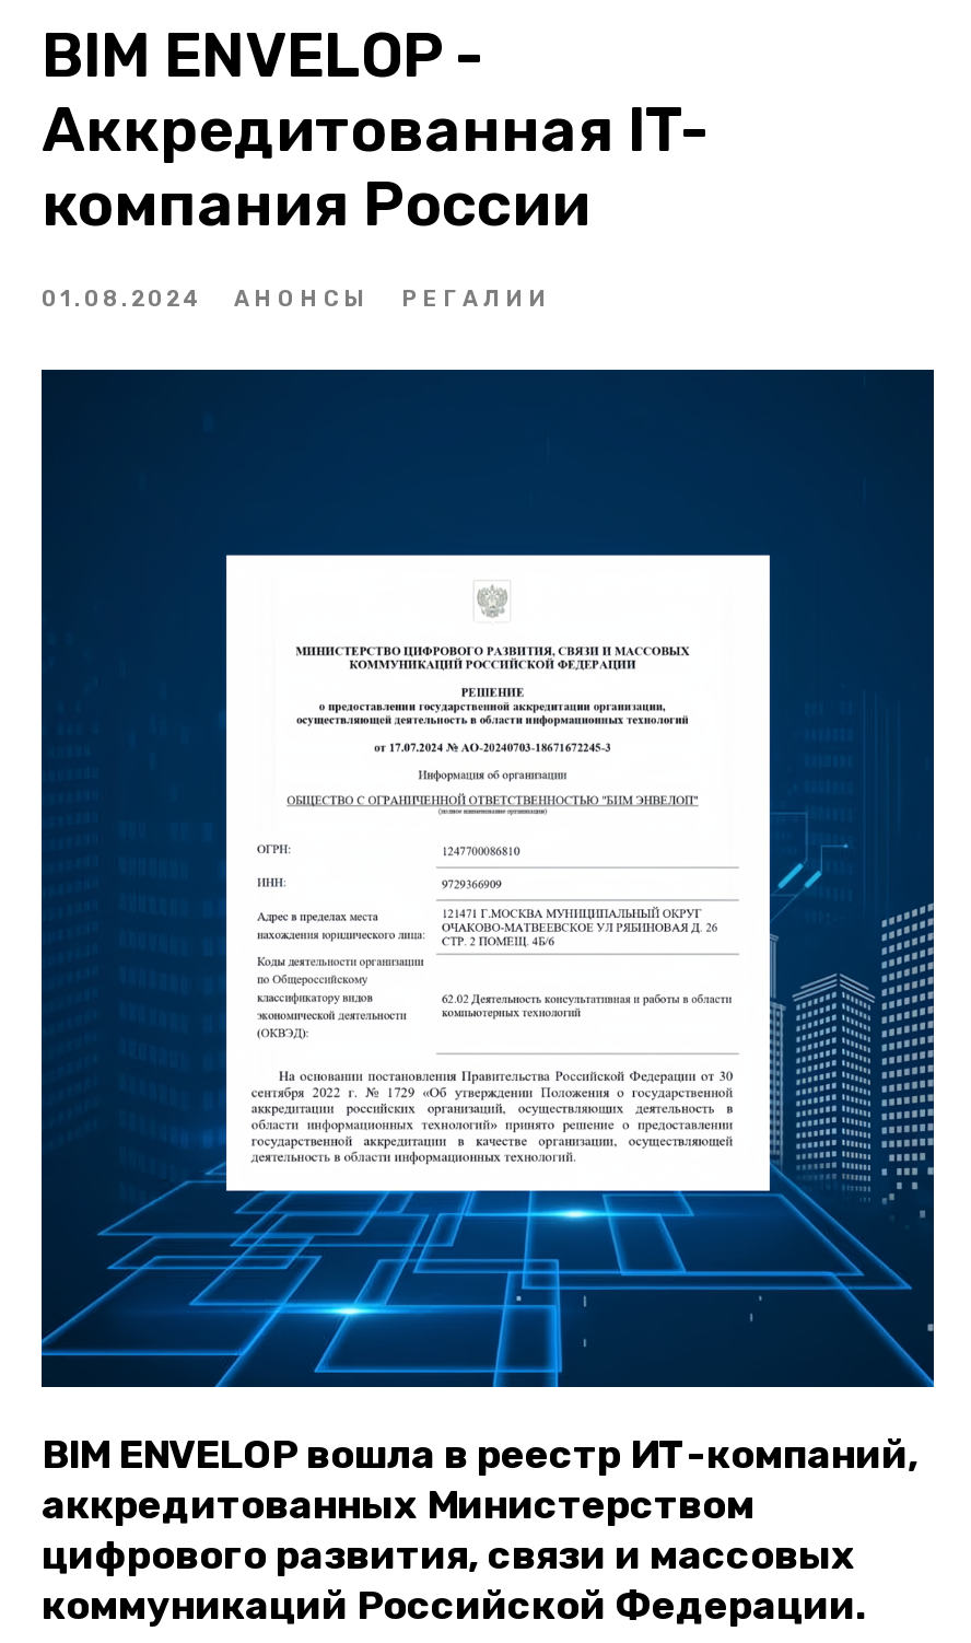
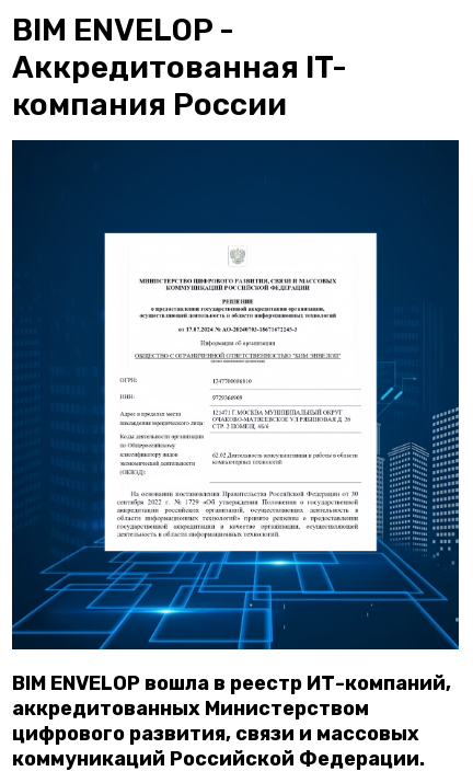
[42,287,552,313] 01.08.2024 | АНОНСЫ | РЕГАЛИИ -> none

